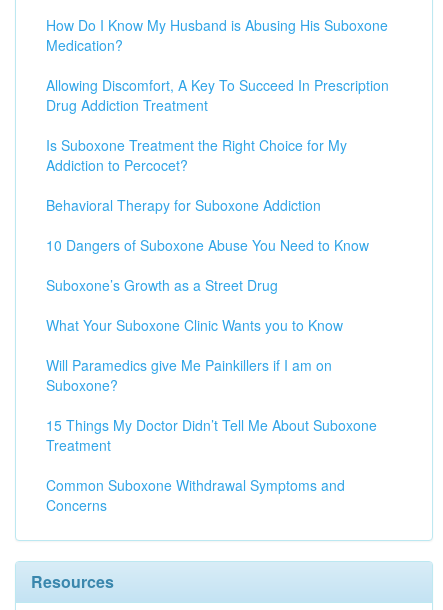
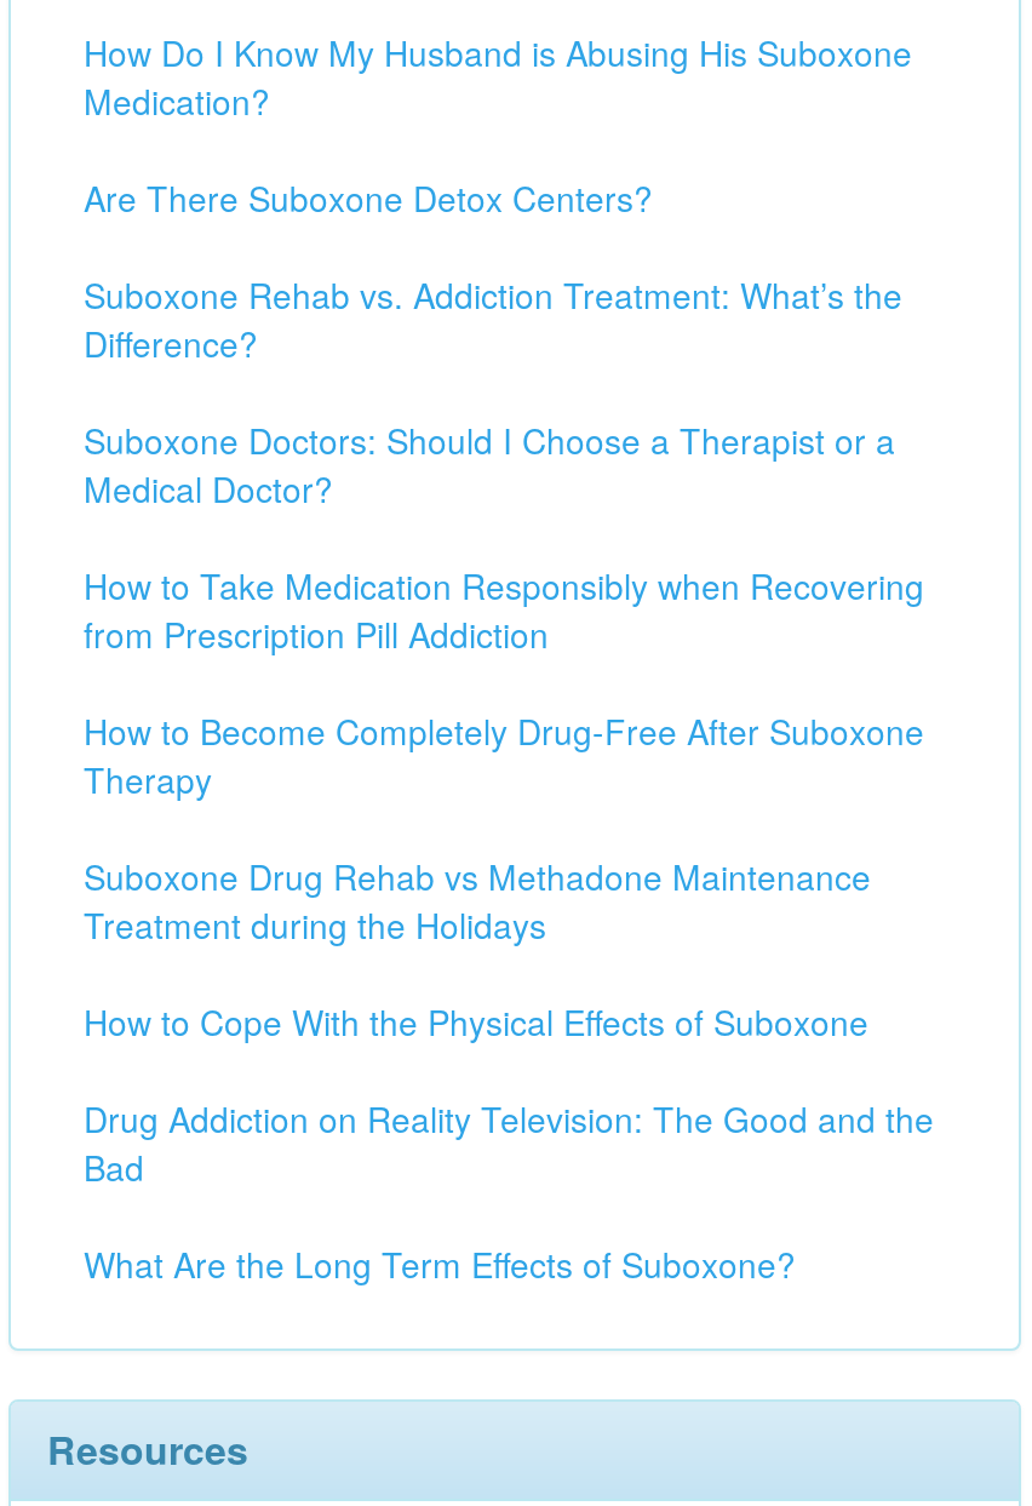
[46,75,389,115] Allowing Discomfort, A Key To Succeed In Prescription | Drug Addiction Treatment -> [84,173,653,222] Are There Suboxone Detox Centers?
[46,135,347,175] Is Suboxone Treatment the Right Choice for My | Addiction to Percocet? -> [84,270,902,367] Suboxone Rehab vs. Addiction Treatment: What’s the | Difference?
[46,195,321,215] Behavioral Therapy for Suboxone Addiction -> [84,416,895,513] Suboxone Doctors: Should I Choose a Therapist or a | Medical Doctor?
[46,235,369,255] 10 Dangers of Suboxone Abuse You Need to Know -> [84,561,924,658] How to Take Medication Responsibly when Recovering | from Prescription Pill Addiction
[46,275,278,295] Suboxone’s Growth as a Street Drug -> [84,706,924,803] How to Become Completely Drug-Free After Suboxone | Therapy
[46,315,343,335] What Your Suboxone Clinic Wants you to Know -> [84,852,871,949] Suboxone Drug Rehab vs Methadone Maintenance | Treatment during the Holidays
[46,355,332,395] Will Paramedics give Me Painkillers if I am on | Suboxone? -> [84,997,868,1046] How to Cope With the Physical Effects of Suboxone
[46,415,377,455] 15 Things My Doctor Didn’t Tell Me About Suboxone | Treatment -> [84,1094,934,1191] Drug Addiction on Reality Television: The Good and the | Bad
[46,475,345,515] Common Suboxone Withdrawal Symptoms and | Concerns -> [84,1239,796,1288] What Are the Long Term Effects of Suboxone?

